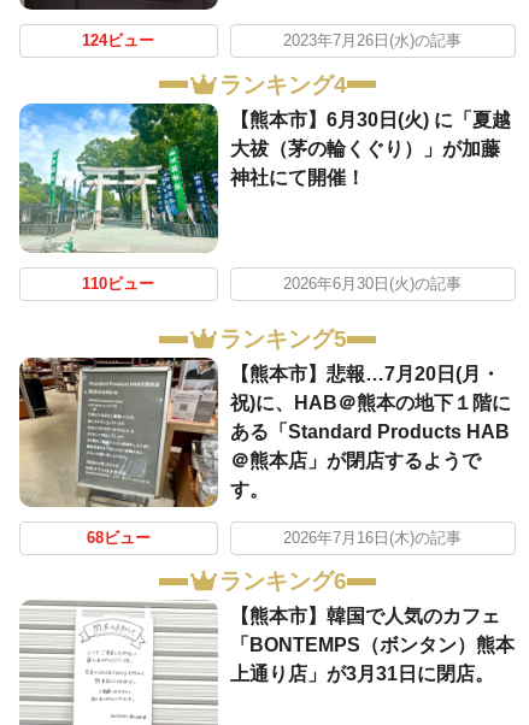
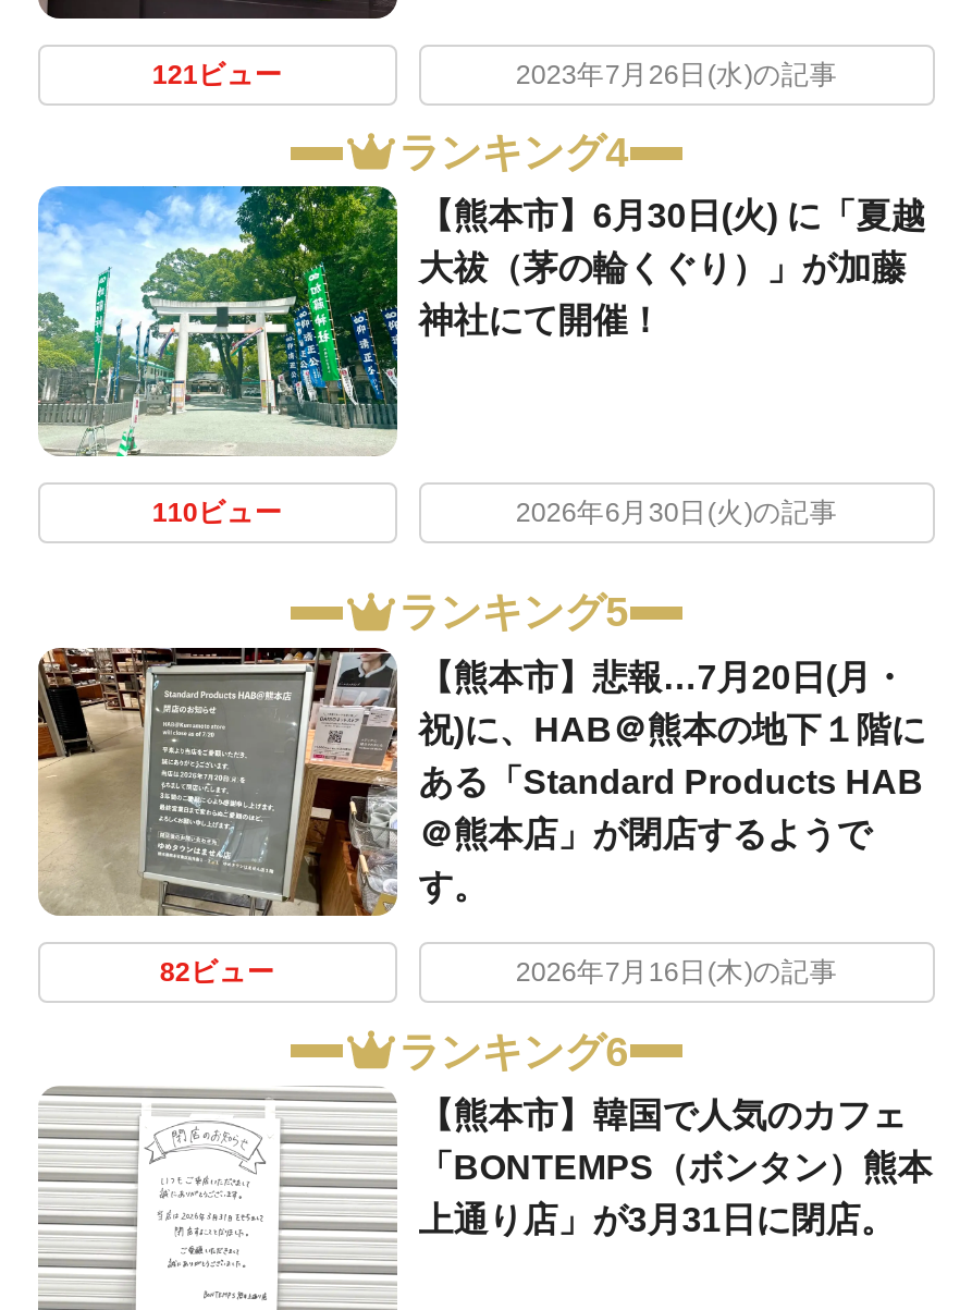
[82,33,155,50] 124ビュー -> [152,60,283,90] 121ビュー
[87,530,150,547] 68ビュー -> [160,957,275,988] 82ビュー

